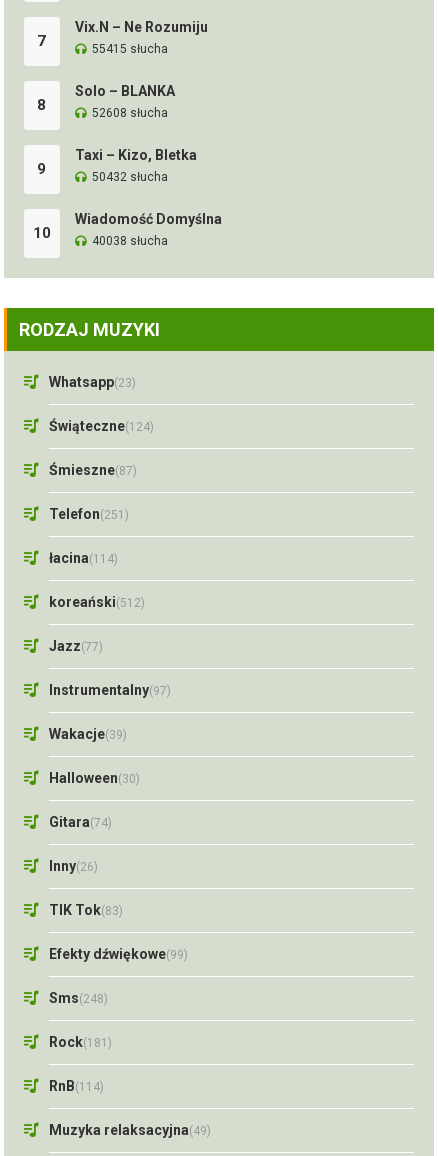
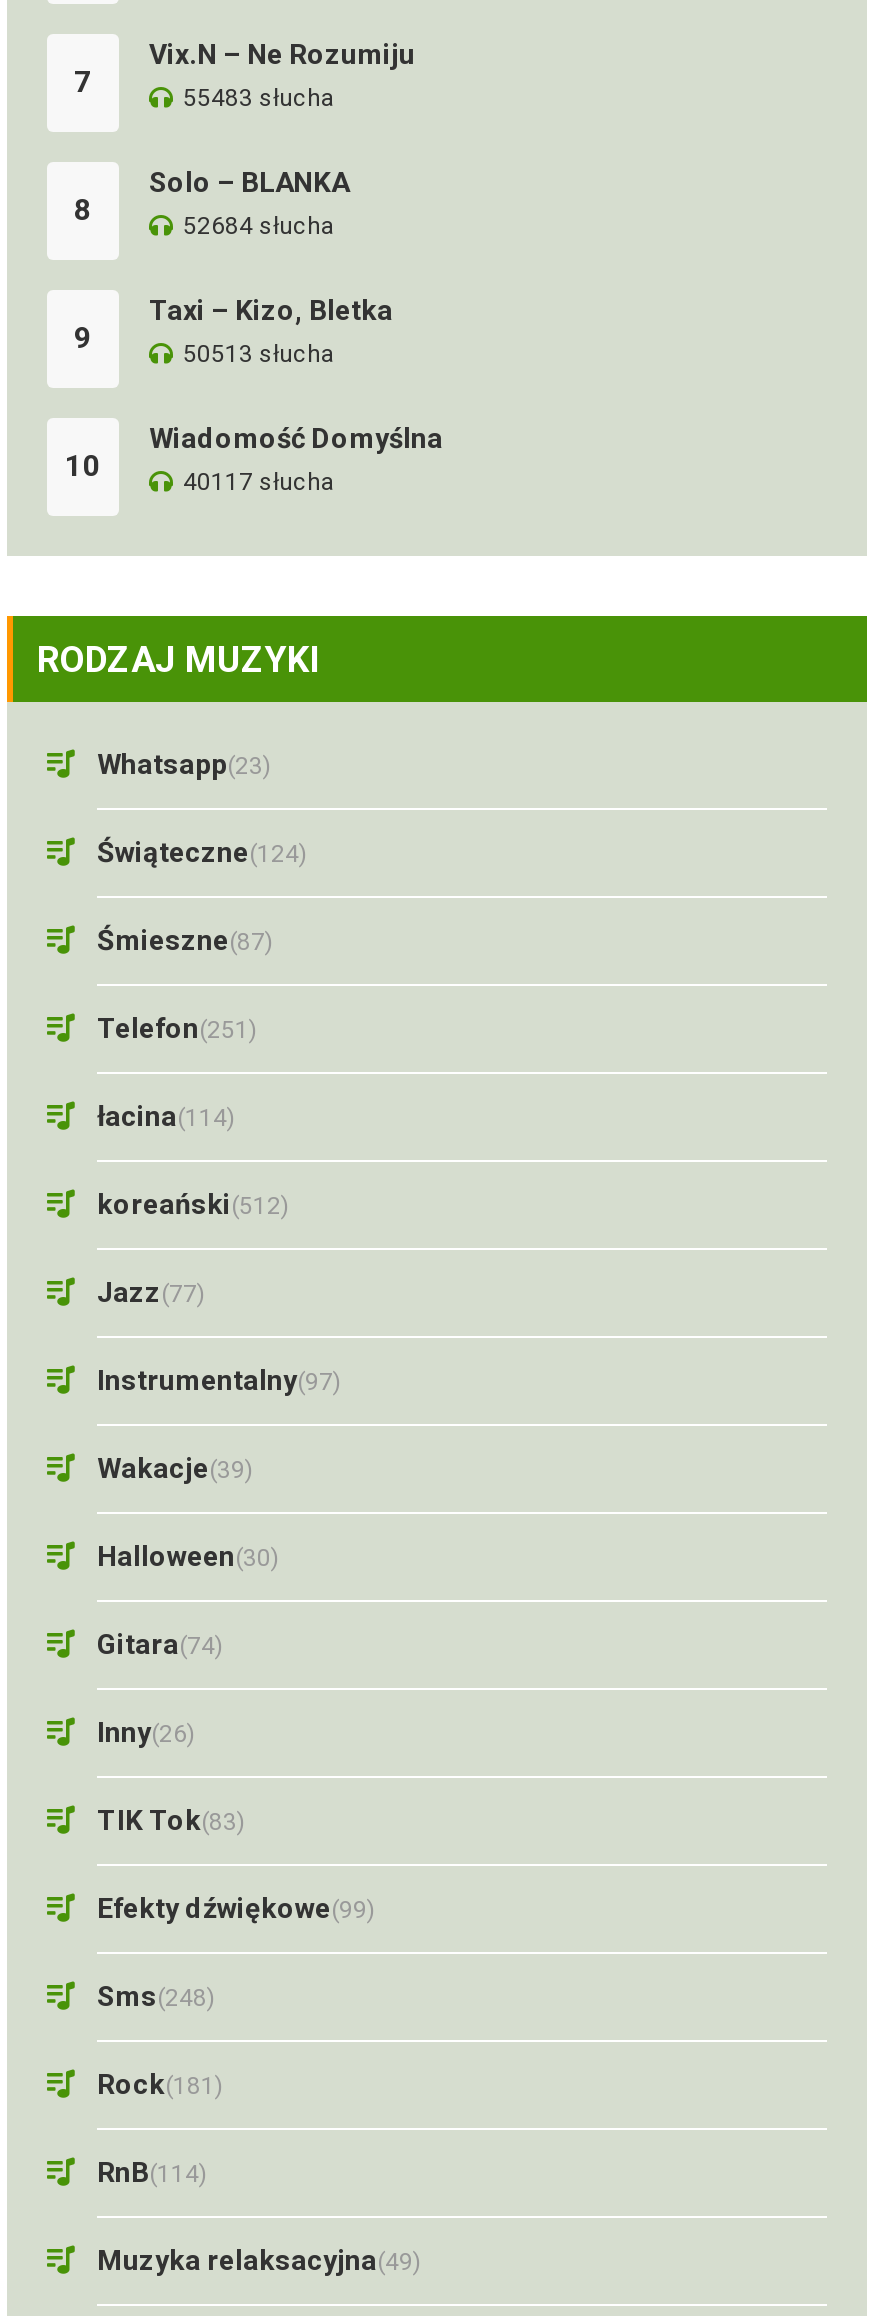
[92,42,168,56] 55415 słucha -> [183,84,335,112] 55483 słucha
[92,106,168,120] 52608 słucha -> [183,212,335,240] 52684 słucha
[92,170,168,184] 50432 słucha -> [183,340,335,368] 50513 słucha
[92,234,168,248] 40038 słucha -> [183,468,335,496] 40117 słucha

